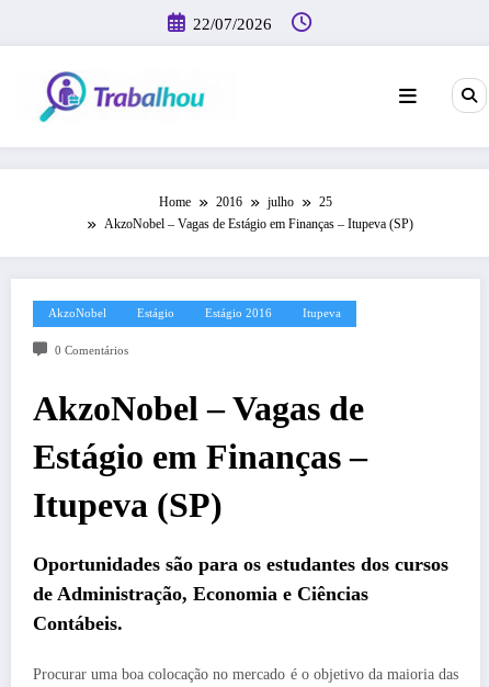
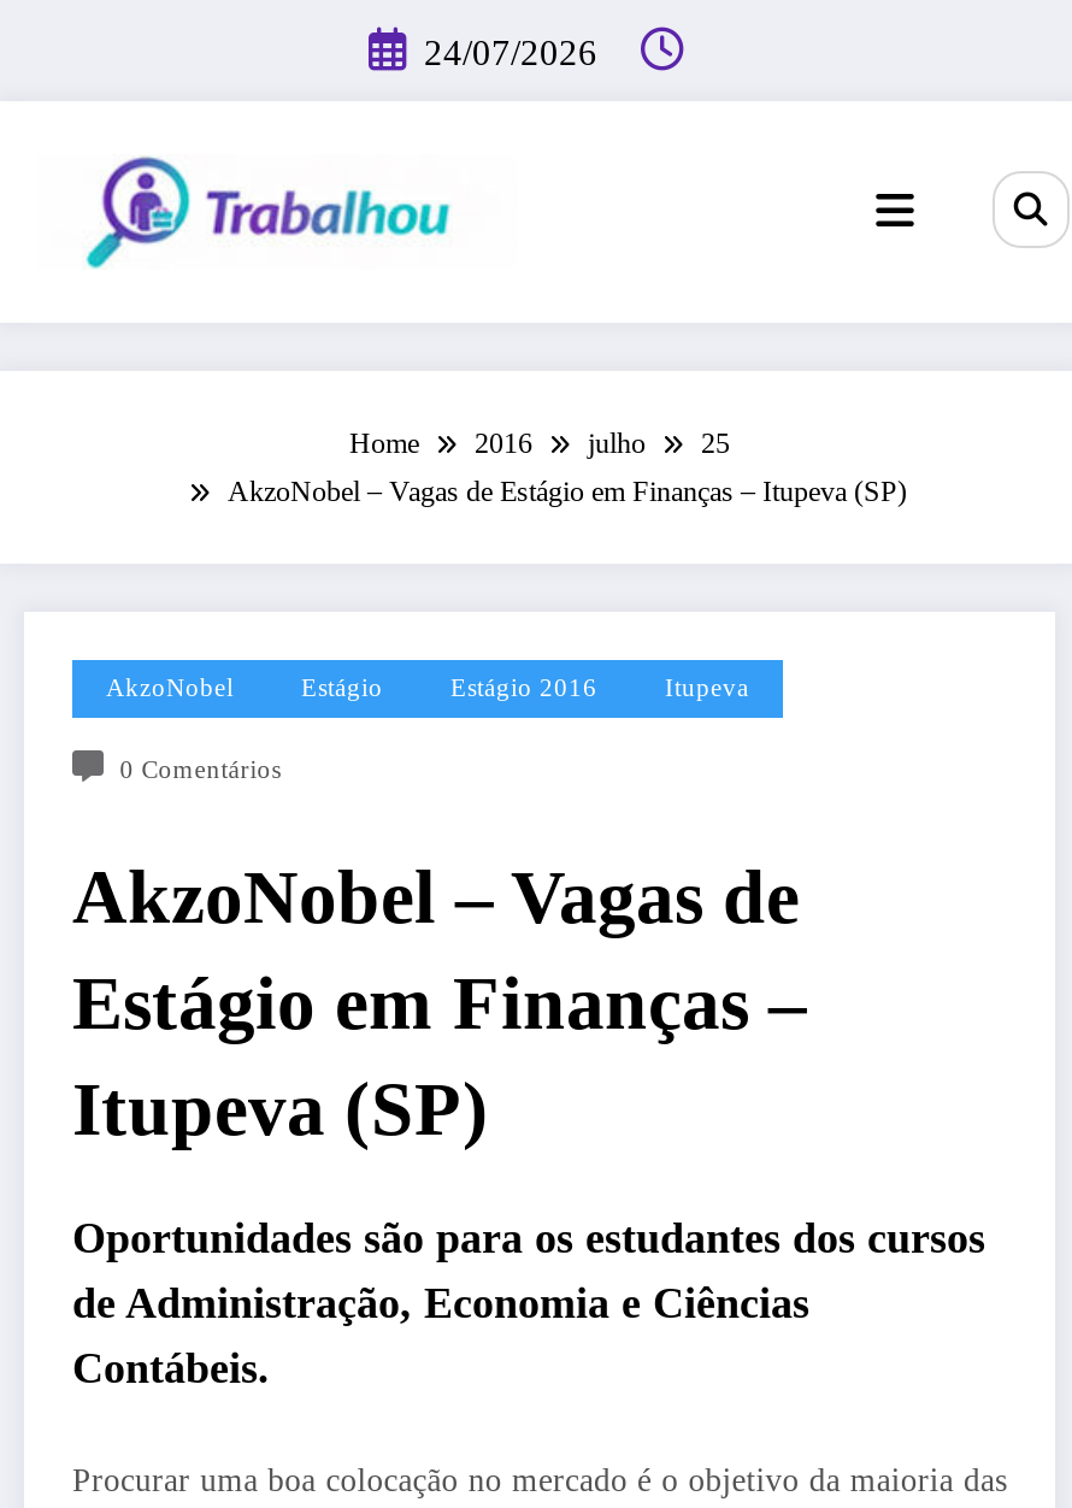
[193,15,272,33] 22/07/2026 -> [424,34,597,72] 24/07/2026

